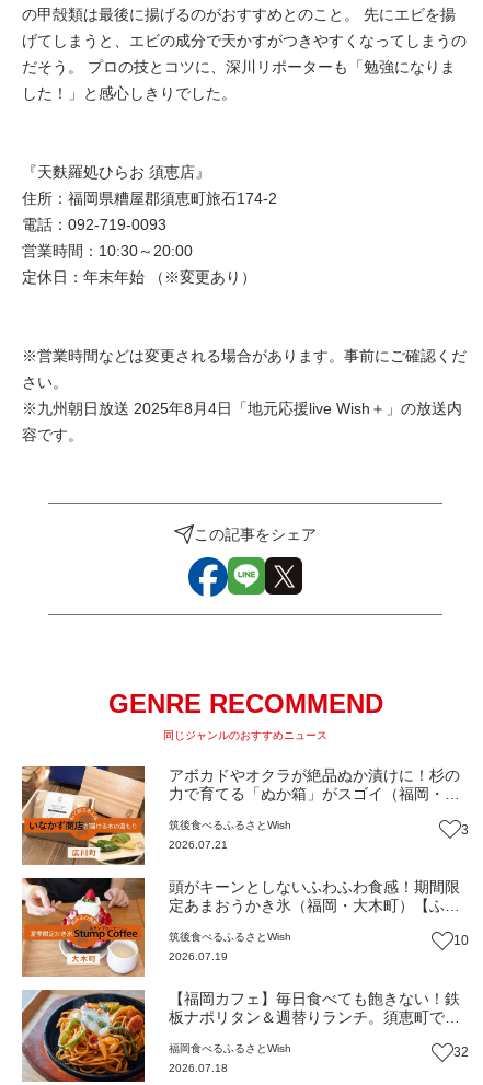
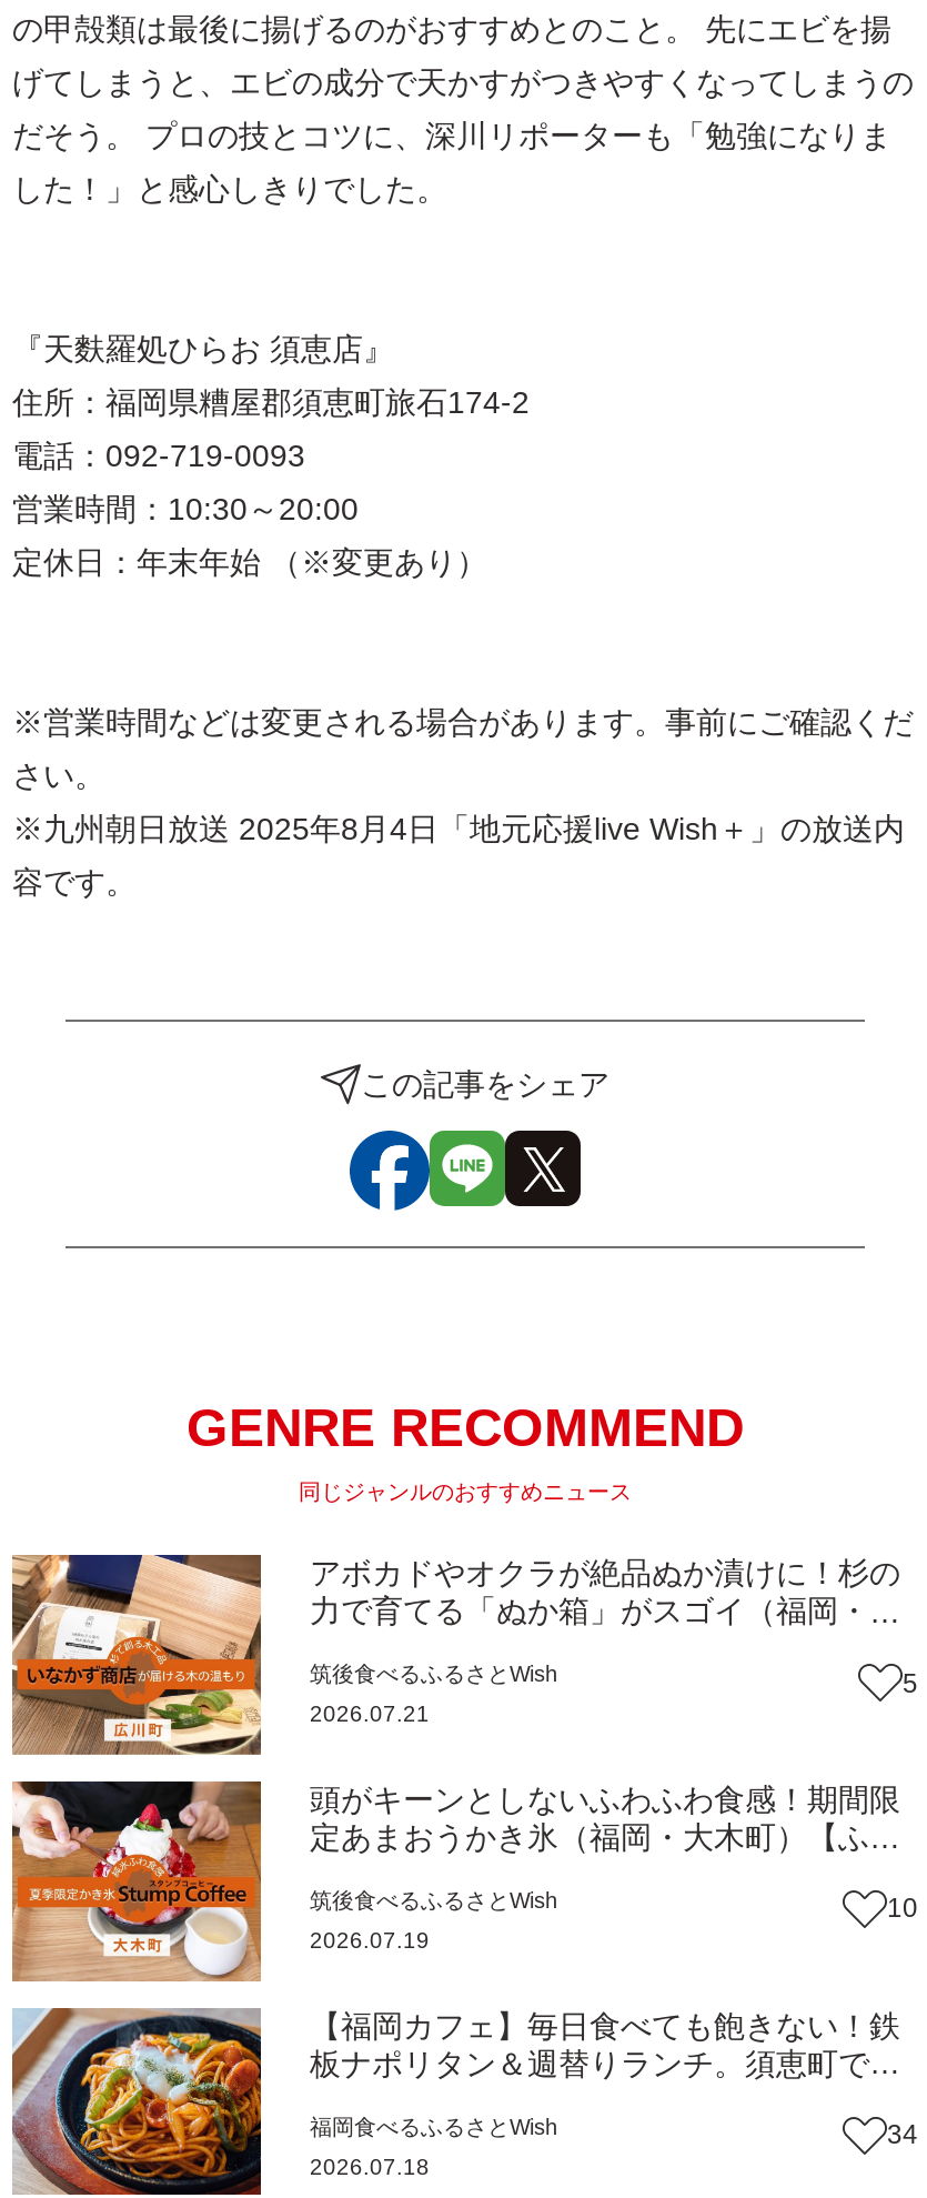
[461,822,469,837] 3 -> [903,1668,918,1699] 5
[453,1045,469,1060] 32 -> [887,2119,918,2150] 34

